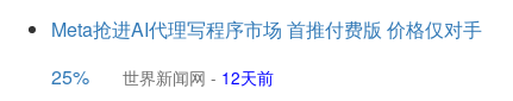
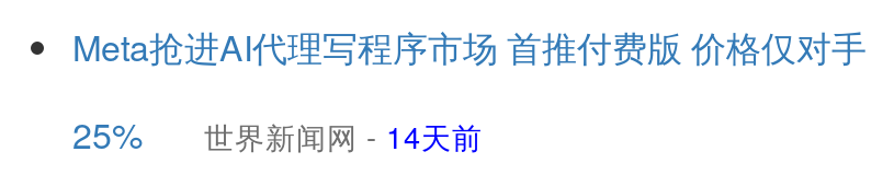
[123,65,274,89] 世界新闻网 - 12天前 -> [204,114,483,157] 世界新闻网 - 14天前

